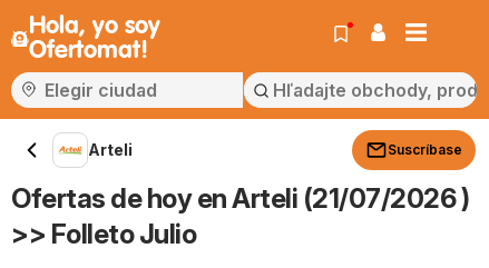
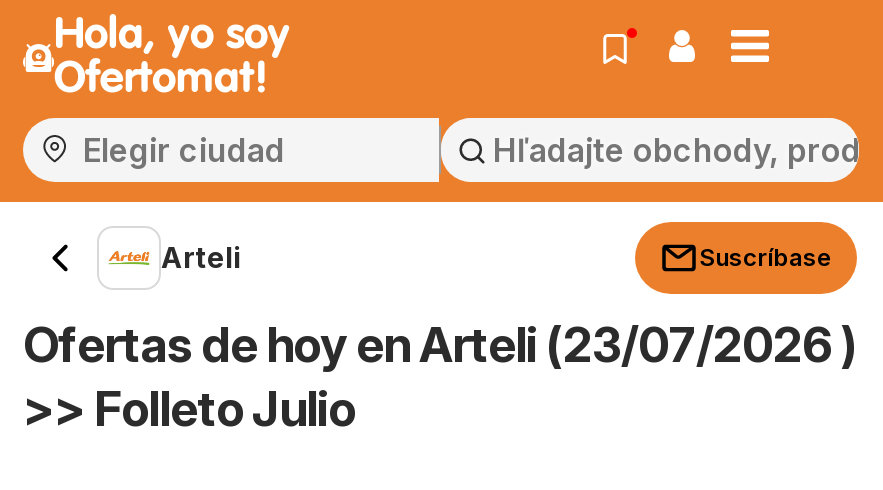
[11,182,469,215] Ofertas de hoy en Arteli (21/07/2026 ) -> [23,316,855,374] Ofertas de hoy en Arteli (23/07/2026 )

